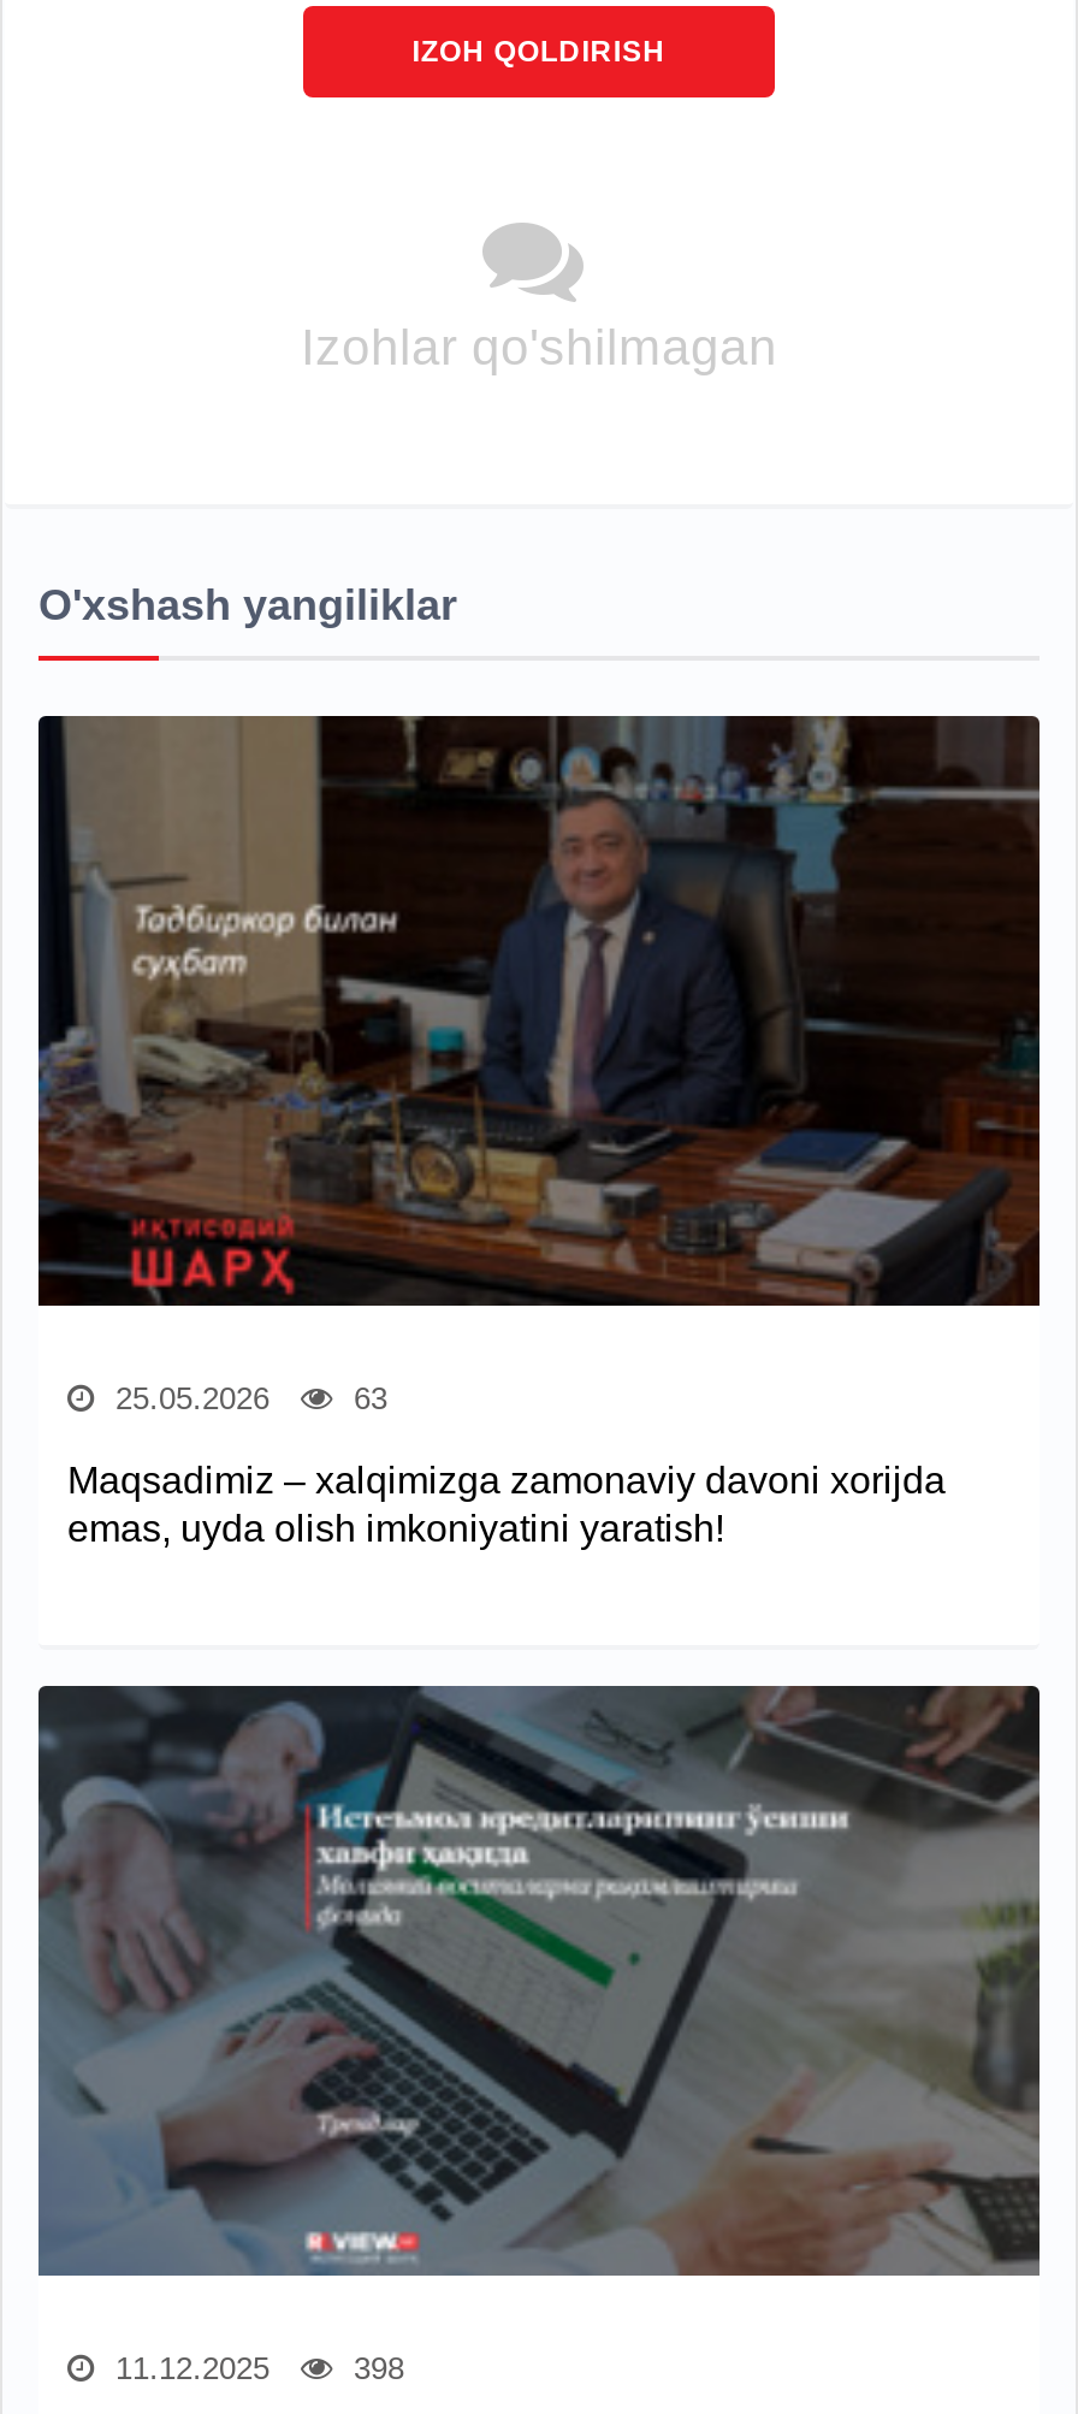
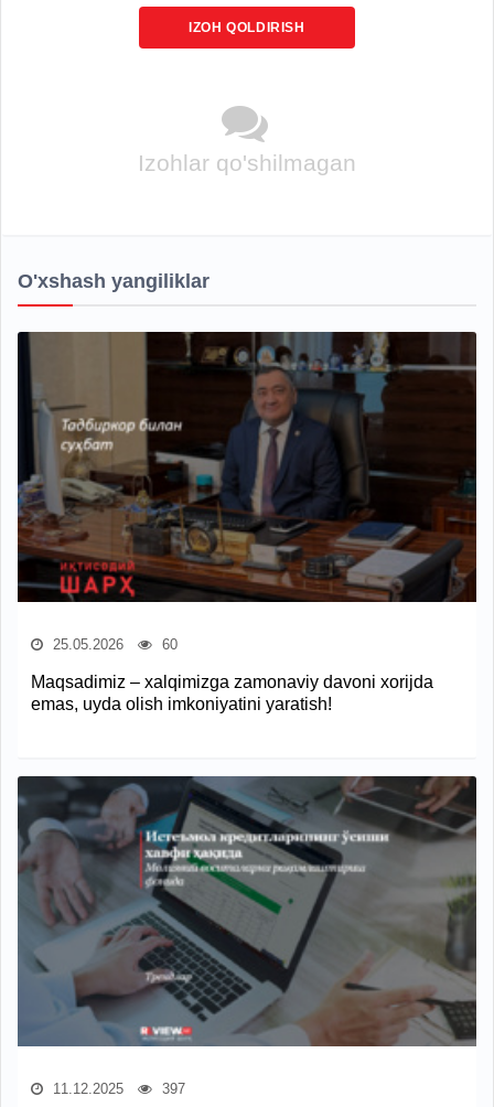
[344,1380,387,1416] 63 -> [158,636,178,653] 60
[344,2349,404,2386] 398 -> [158,1080,185,1097] 397

